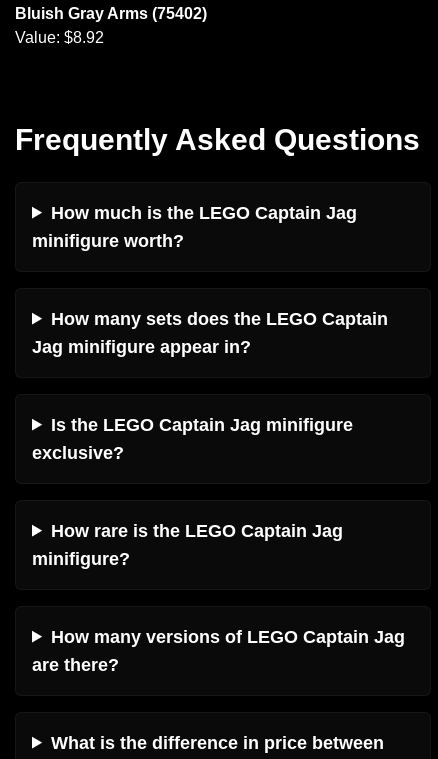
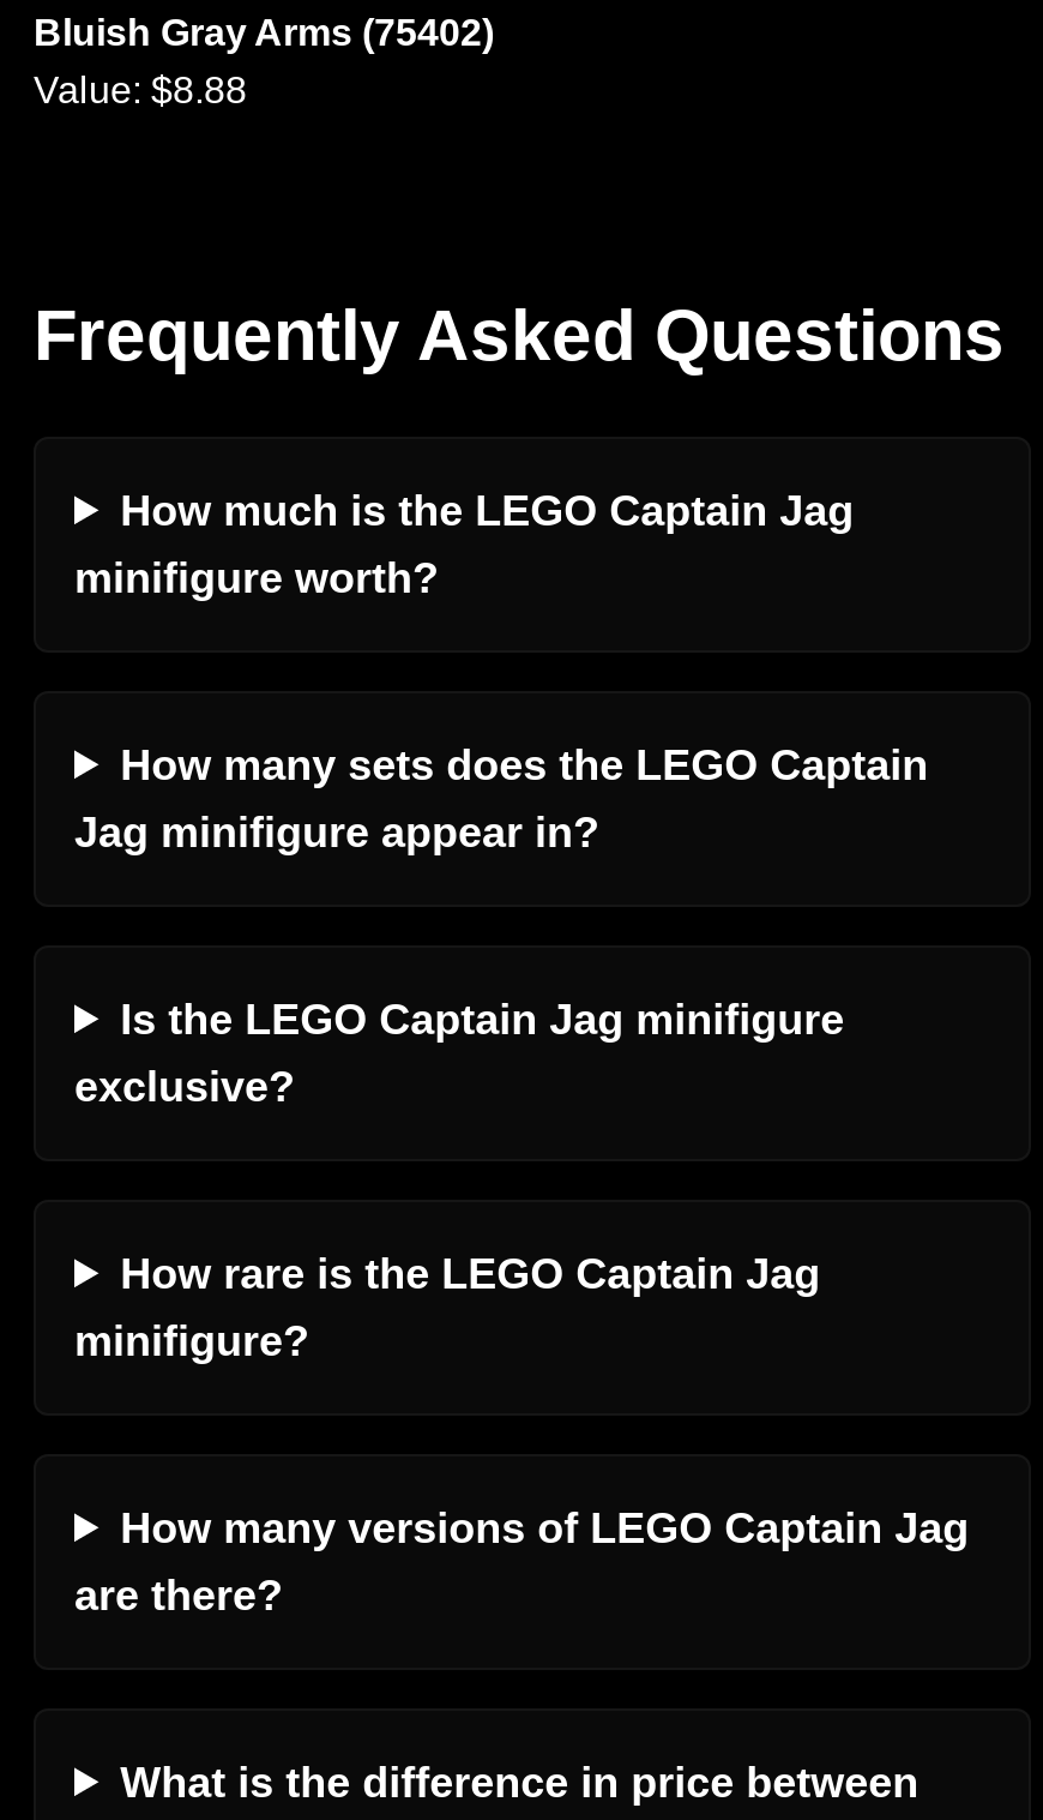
[15,29,104,46] Value: $8.92 -> [34,69,247,109] Value: $8.88

